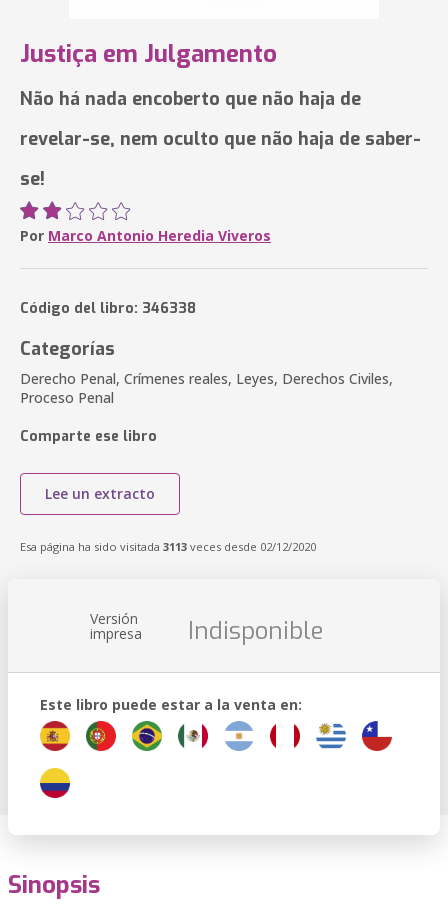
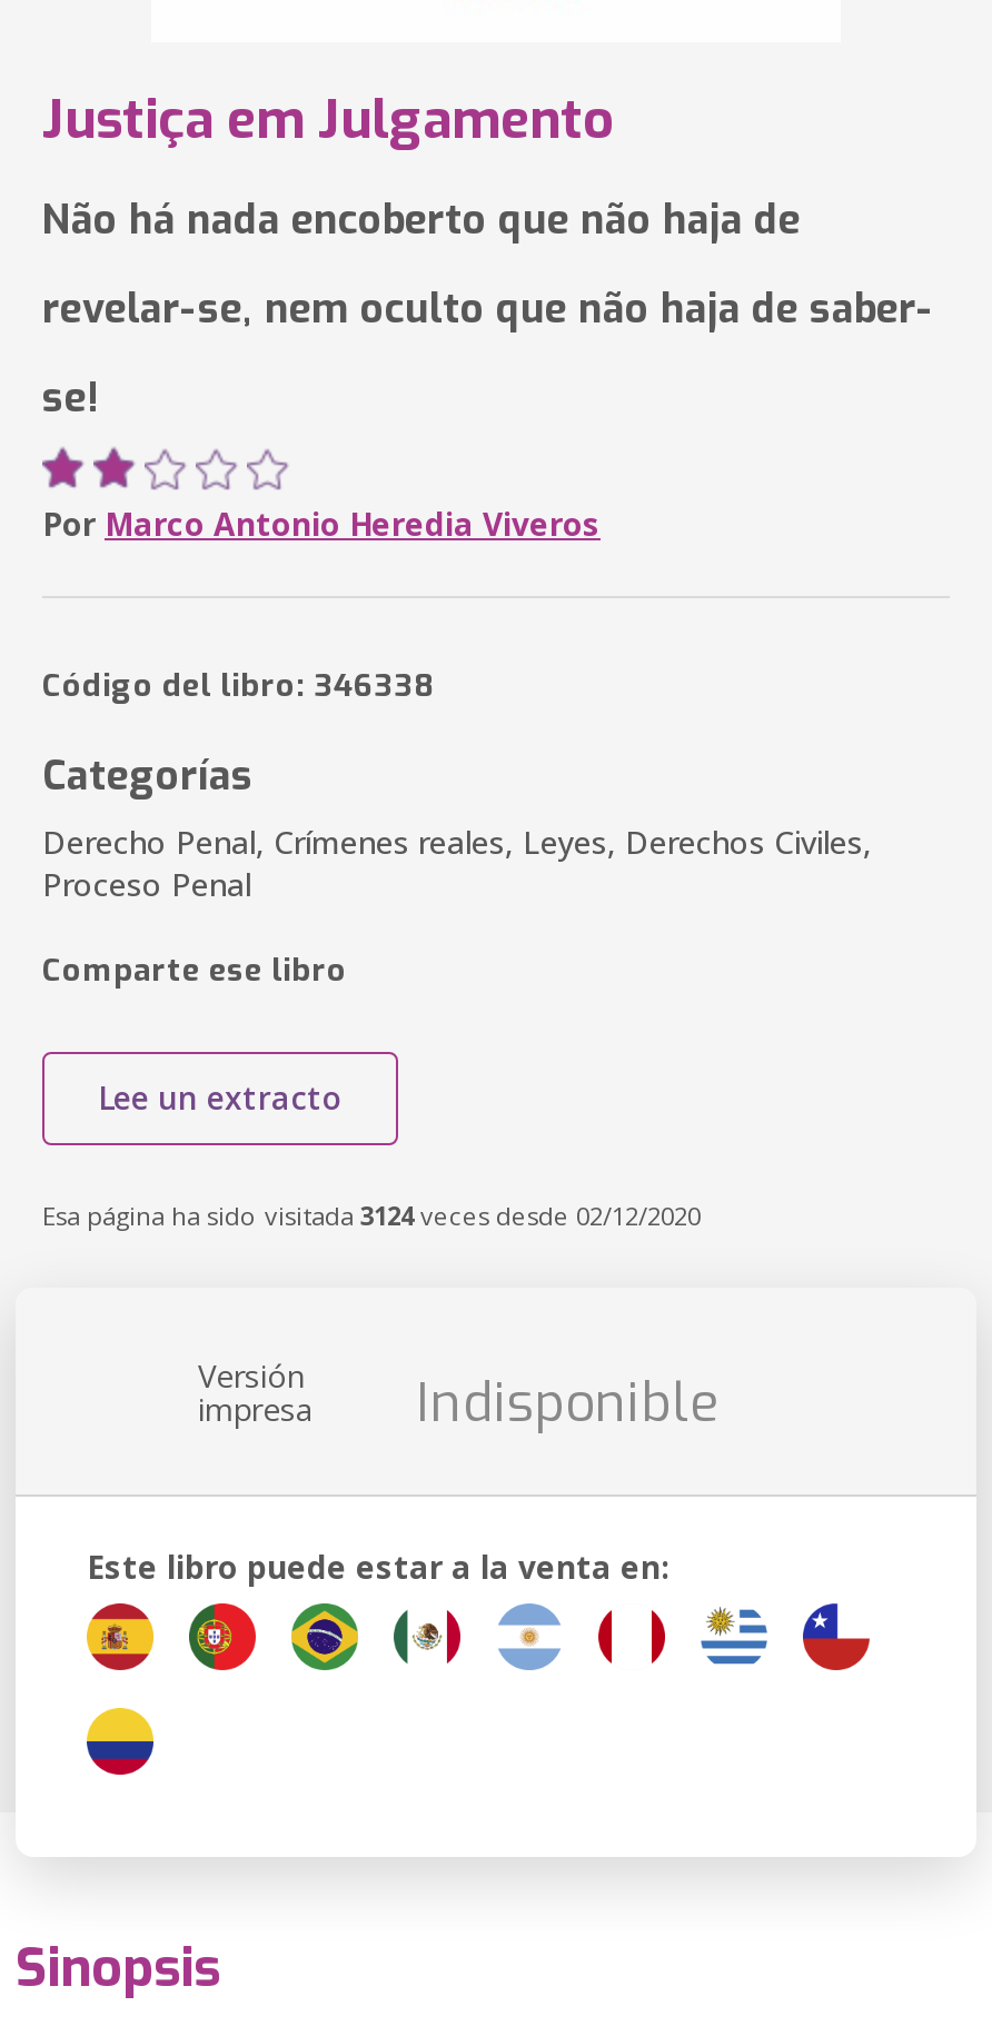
[20,539,316,554] Esa página ha sido visitada 3113veces desde 02/12/2020 -> [42,1199,701,1232] Esa página ha sido visitada 3124veces desde 02/12/2020

